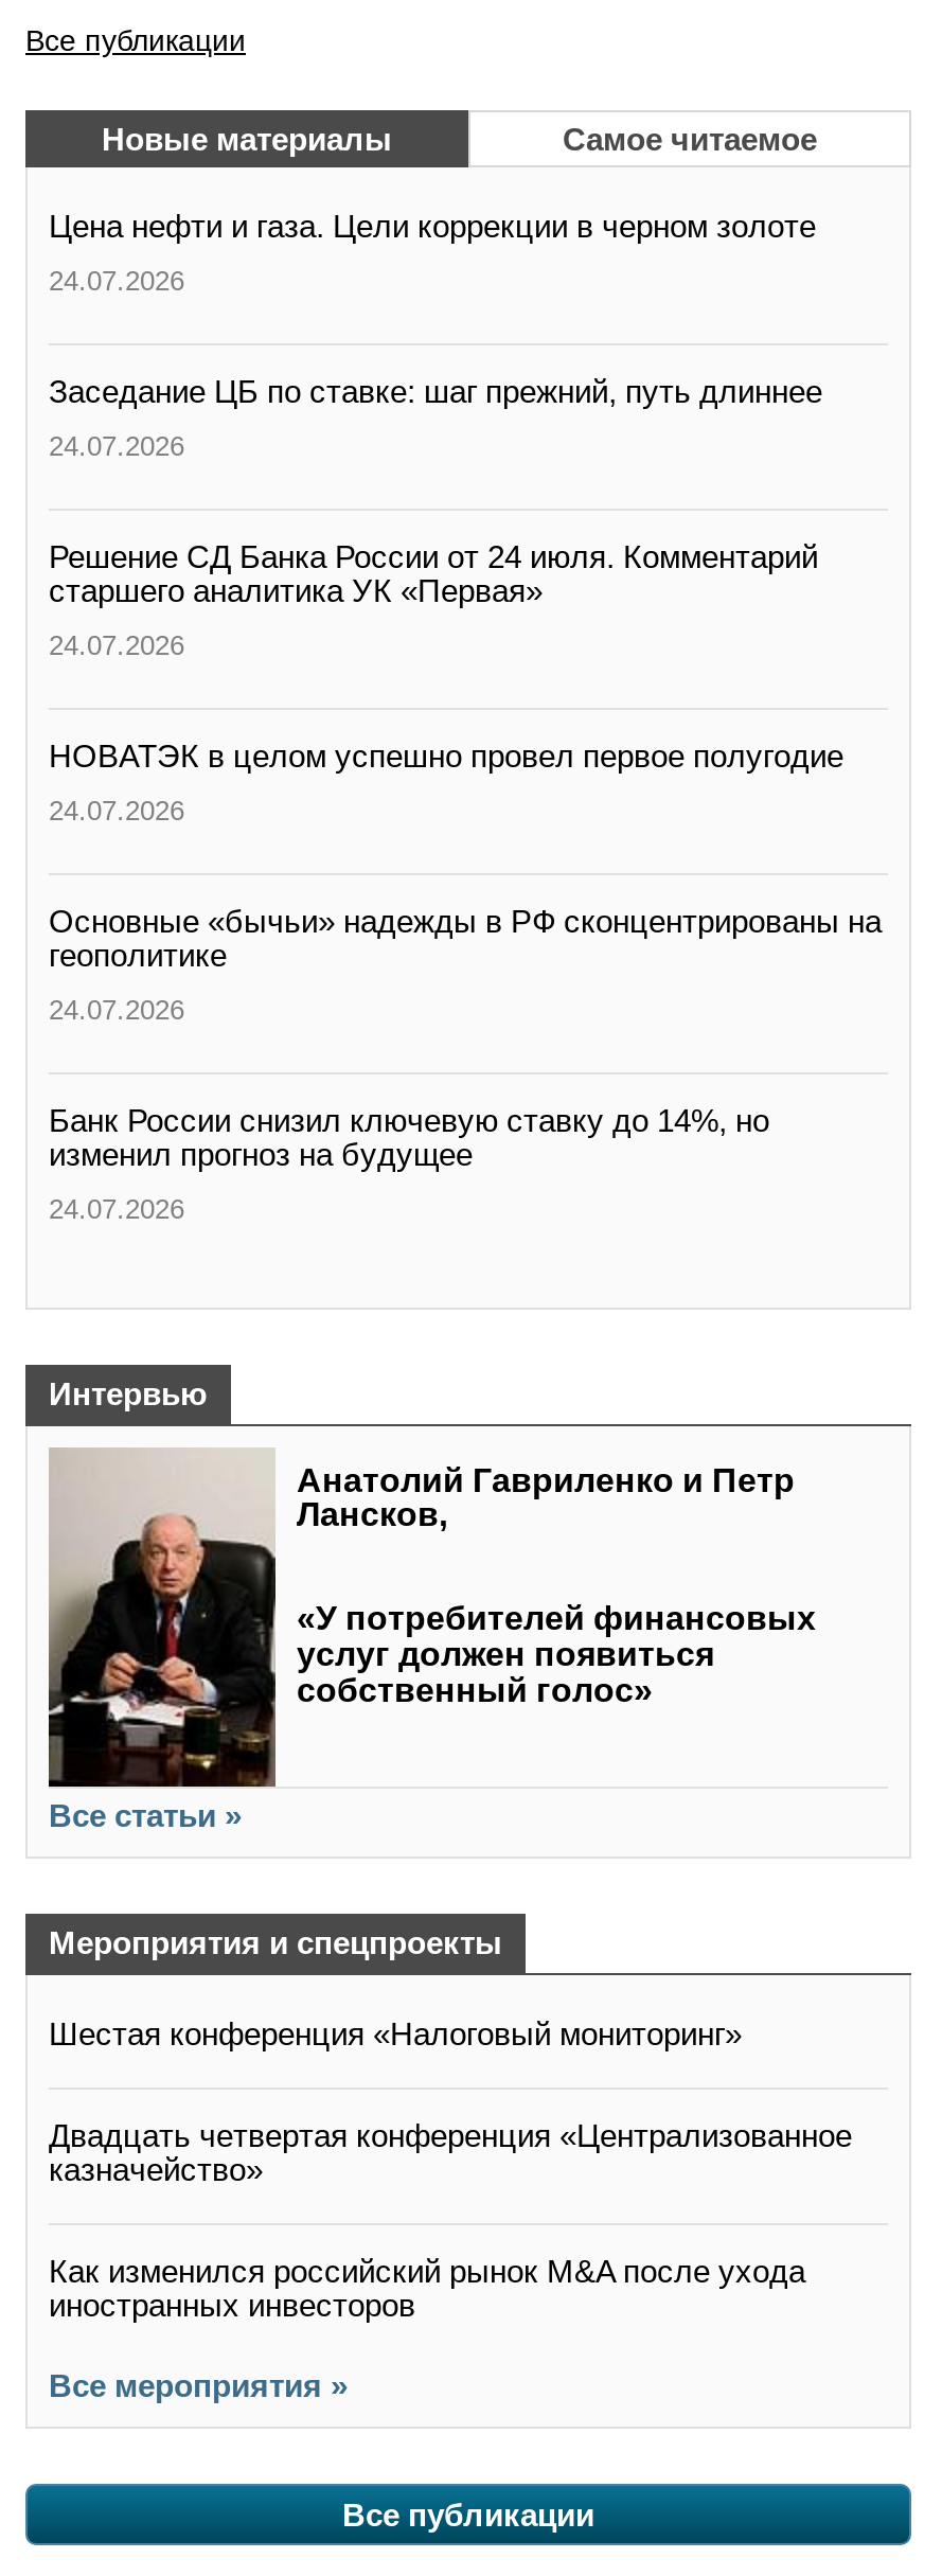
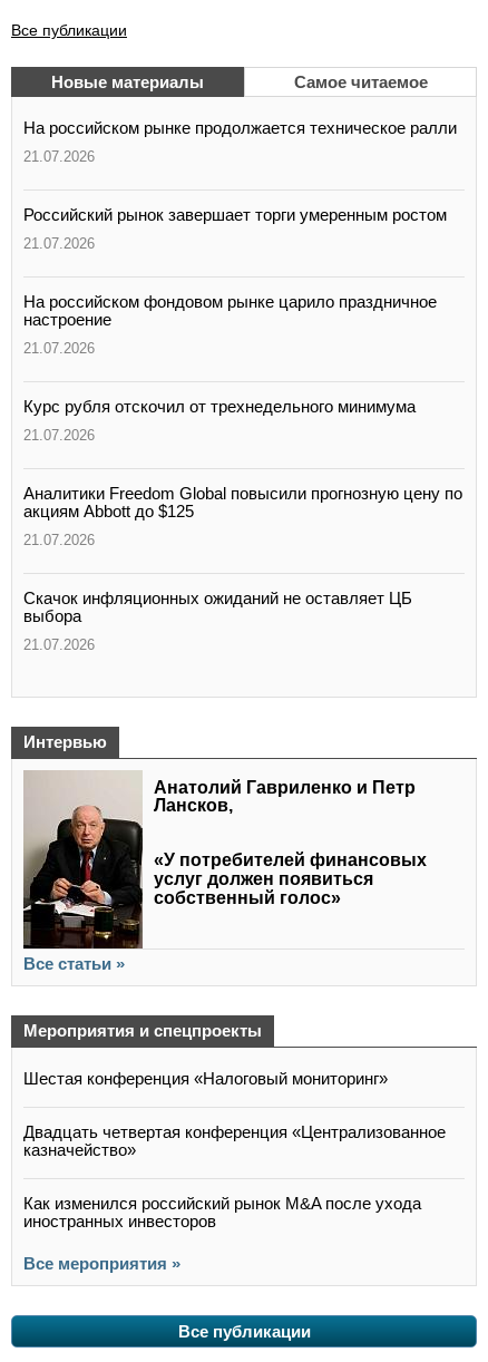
[49,207,816,243] Цена нефти и газа. Цели коррекции в черном золоте -> [23,118,457,137] На российском рынке продолжается техническое ралли
[49,264,184,296] 24.07.2026 -> [23,148,95,165] 21.07.2026
[49,373,822,409] Заседание ЦБ по ставке: шаг прежний, путь длиннее -> [23,205,447,224] Российский рынок завершает торги умеренным ростом
[49,430,184,462] 24.07.2026 -> [23,235,95,252] 21.07.2026
[49,538,818,608] Решение СД Банка России от 24 июля. Комментарий | старшего аналитика УК «Первая» -> [23,292,437,329] На российском фондовом рынке царило праздничное | настроение
[49,629,184,661] 24.07.2026 -> [23,340,95,356] 21.07.2026
[49,737,843,773] НОВАТЭК в целом успешно провел первое полугодие -> [23,397,416,416] Курс рубля отскочил от трехнедельного минимума
[49,794,184,826] 24.07.2026 -> [23,427,95,443] 21.07.2026
[49,902,882,972] Основные «бычьи» надежды в РФ сконцентрированы на | геополитике -> [23,483,462,520] Аналитики Freedom Global повысили прогнозную цену по | акциям Abbott до $125
[49,994,184,1025] 24.07.2026 -> [23,531,95,548] 21.07.2026
[49,1102,769,1172] Банк России снизил ключевую ставку до 14%, но | изменил прогноз на будущее -> [23,588,412,625] Скачок инфляционных ожиданий не оставляет ЦБ | выбора
[49,1193,184,1225] 24.07.2026 -> [23,636,95,653] 21.07.2026

